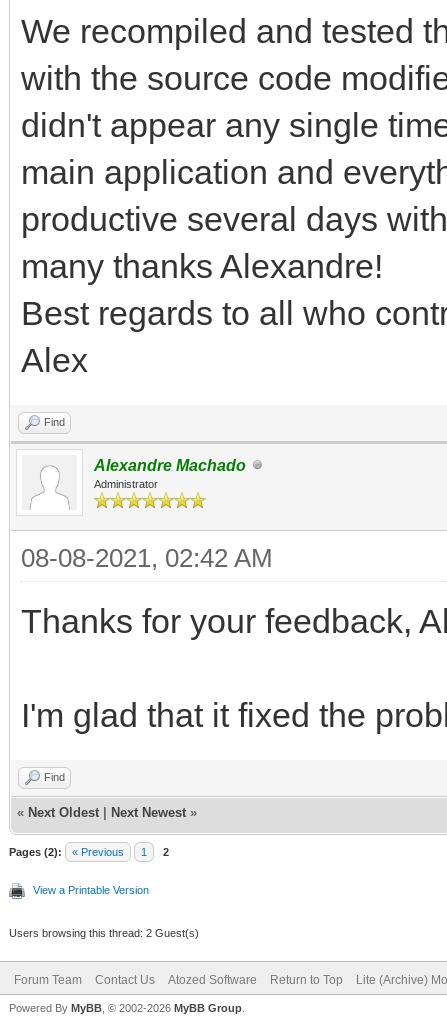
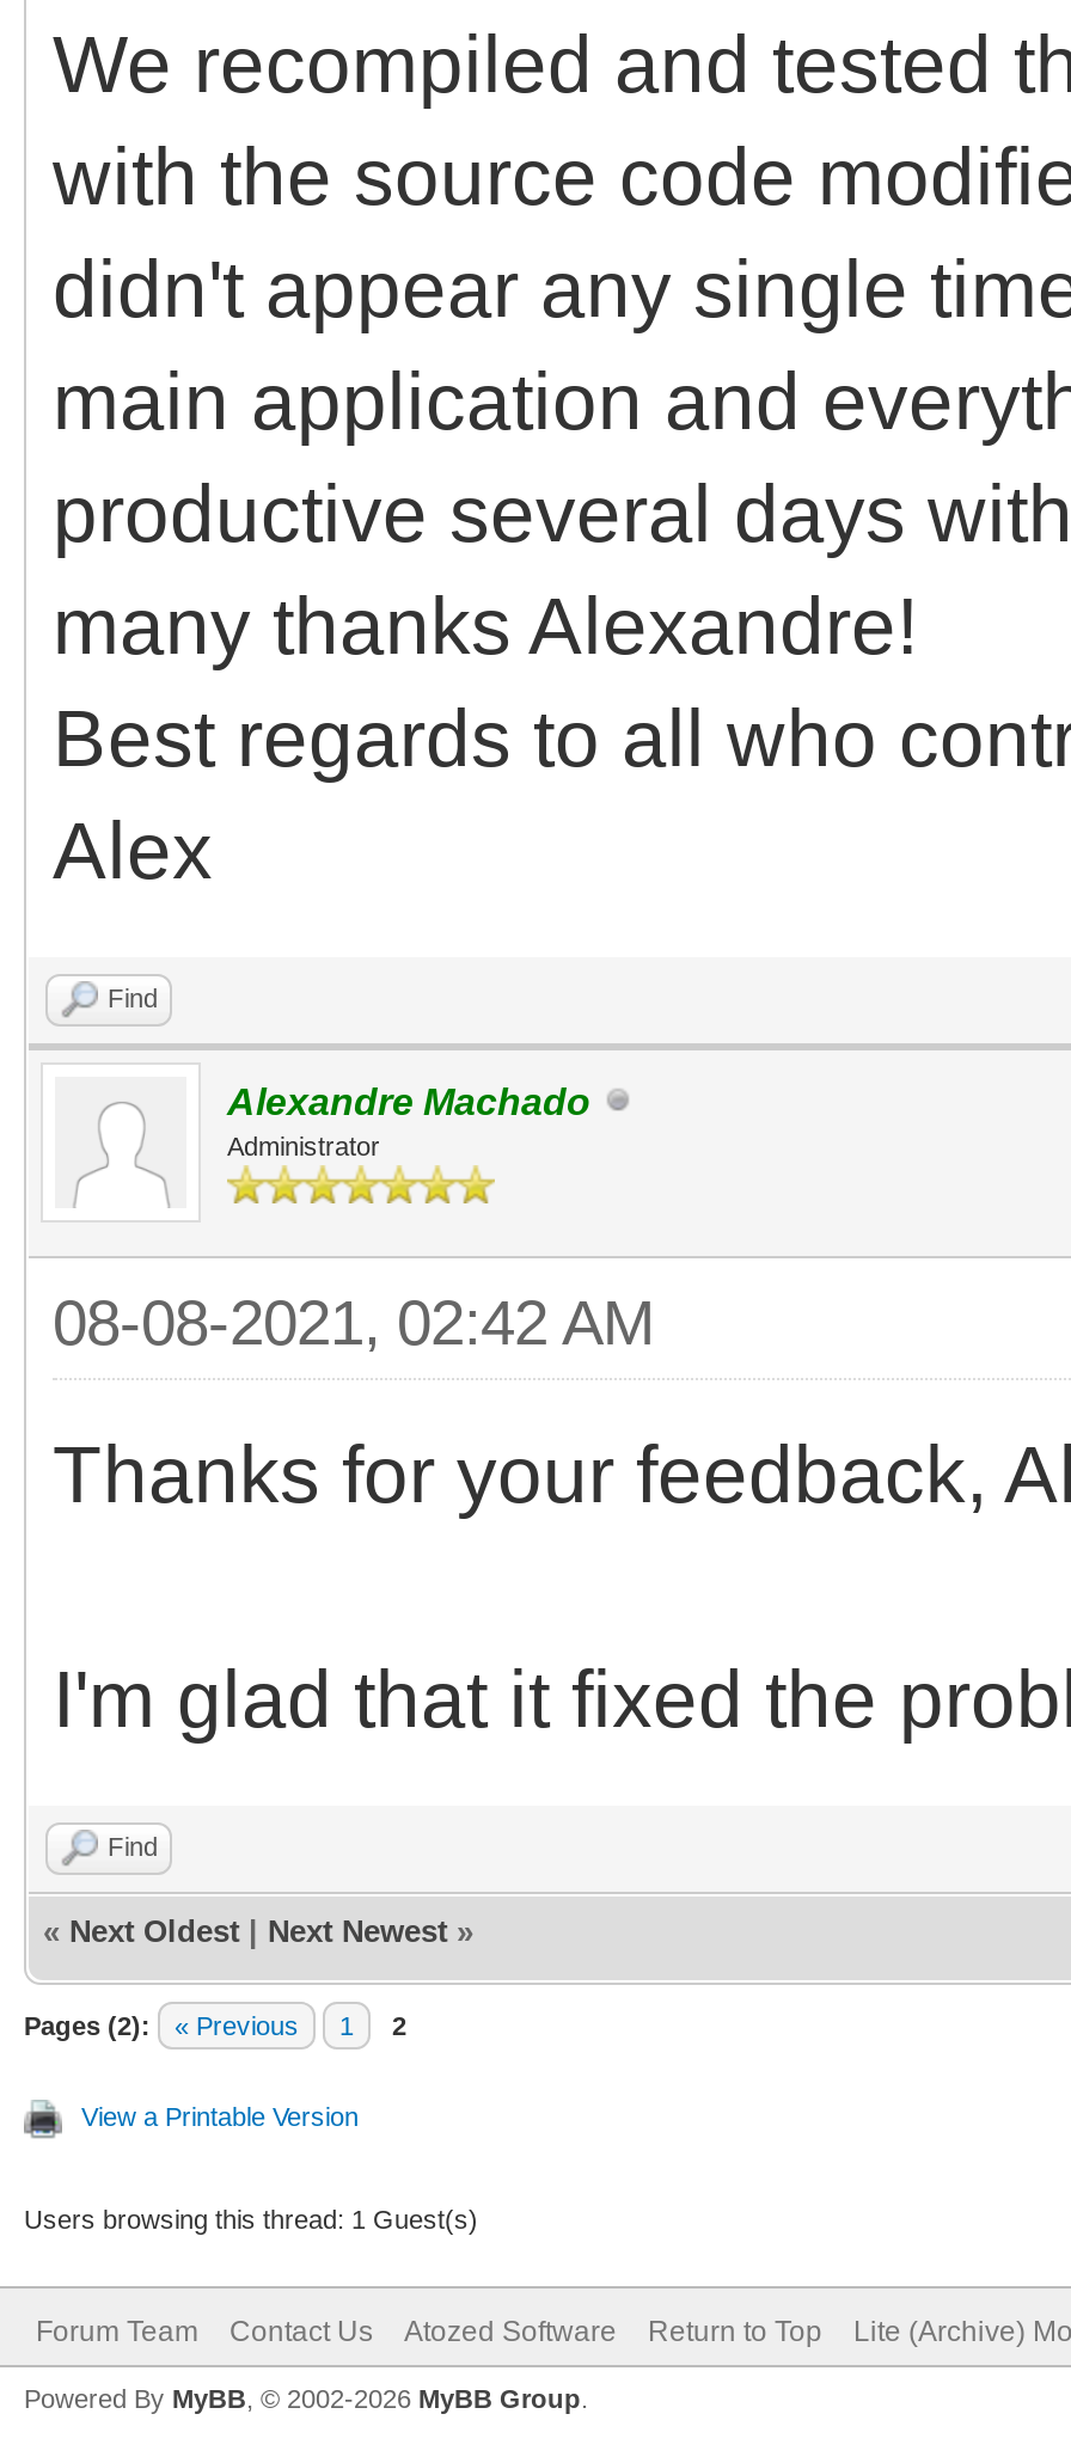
[9,927,199,939] Users browsing this thread: 2 Guest(s) -> [24,2204,478,2233] Users browsing this thread: 1 Guest(s)

